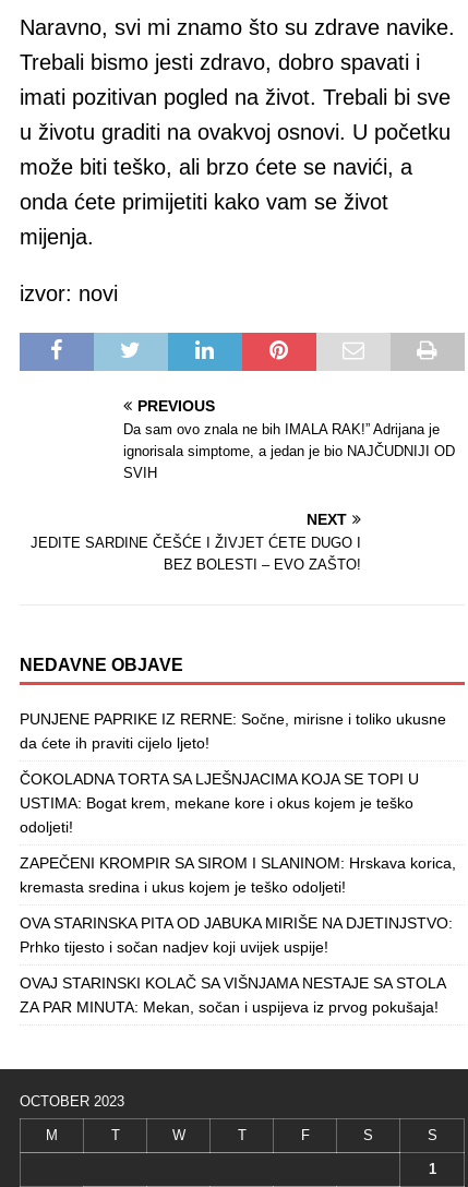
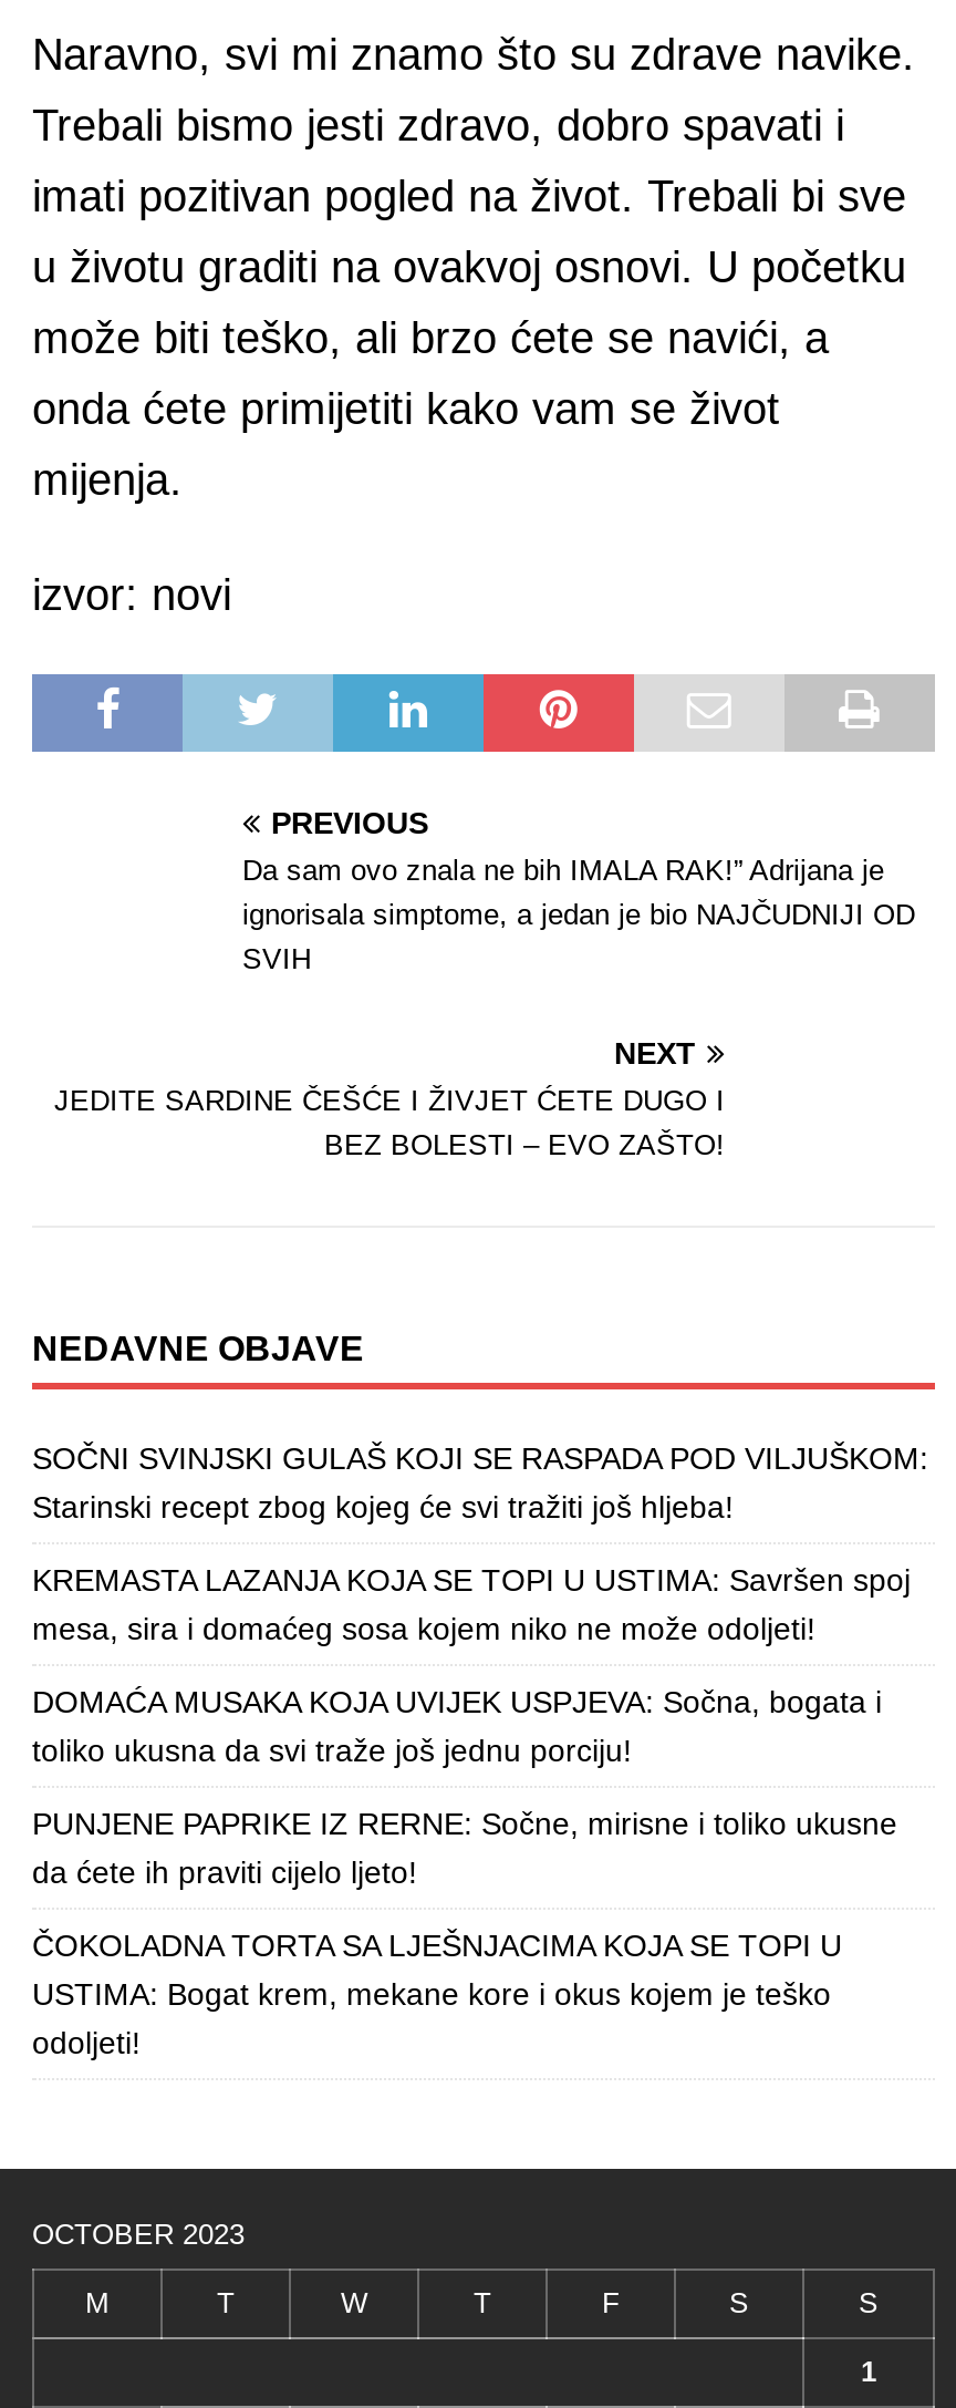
none -> [32,1440,928,1768] SOČNI SVINJSKI GULAŠ KOJI SE RASPADA POD VILJUŠKOM: | Starinski recept zbog kojeg će svi tražiti još hljeba! | KREMASTA LAZANJA KOJA SE TOPI U USTIMA: Savršen spoj | mesa, sira i domaćeg sosa kojem niko ne može odoljeti! | DOMAĆA MUSAKA KOJA UVIJEK USPJEVA: Sočna, bogata i | toliko ukusna da svi traže još jednu porciju!
moved [20,710,446,836] -> [32,1806,897,2060]: PUNJENE PAPRIKE IZ RERNE: Sočne, mirisne i toliko ukusne | da ćete ih praviti cijelo ljeto! | ČOKOLADNA TORTA SA LJEŠNJACIMA KOJA SE TOPI U | USTIMA: Bogat krem, mekane kore i okus kojem je teško | odoljeti!
[20,854,456,1016] ZAPEČENI KROMPIR SA SIROM I SLANINOM: Hrskava korica, | kremasta sredina i ukus kojem je teško odoljeti! | OVA STARINSKA PITA OD JABUKA MIRIŠE NA DJETINJSTVO: | Prhko tijesto i sočan nadjev koji uvijek uspije! | OVAJ STARINSKI KOLAČ SA VIŠNJAMA NESTAJE SA STOLA | ZA PAR MINUTA: Mekan, sočan i uspijeva iz prvog pokušaja! -> none

